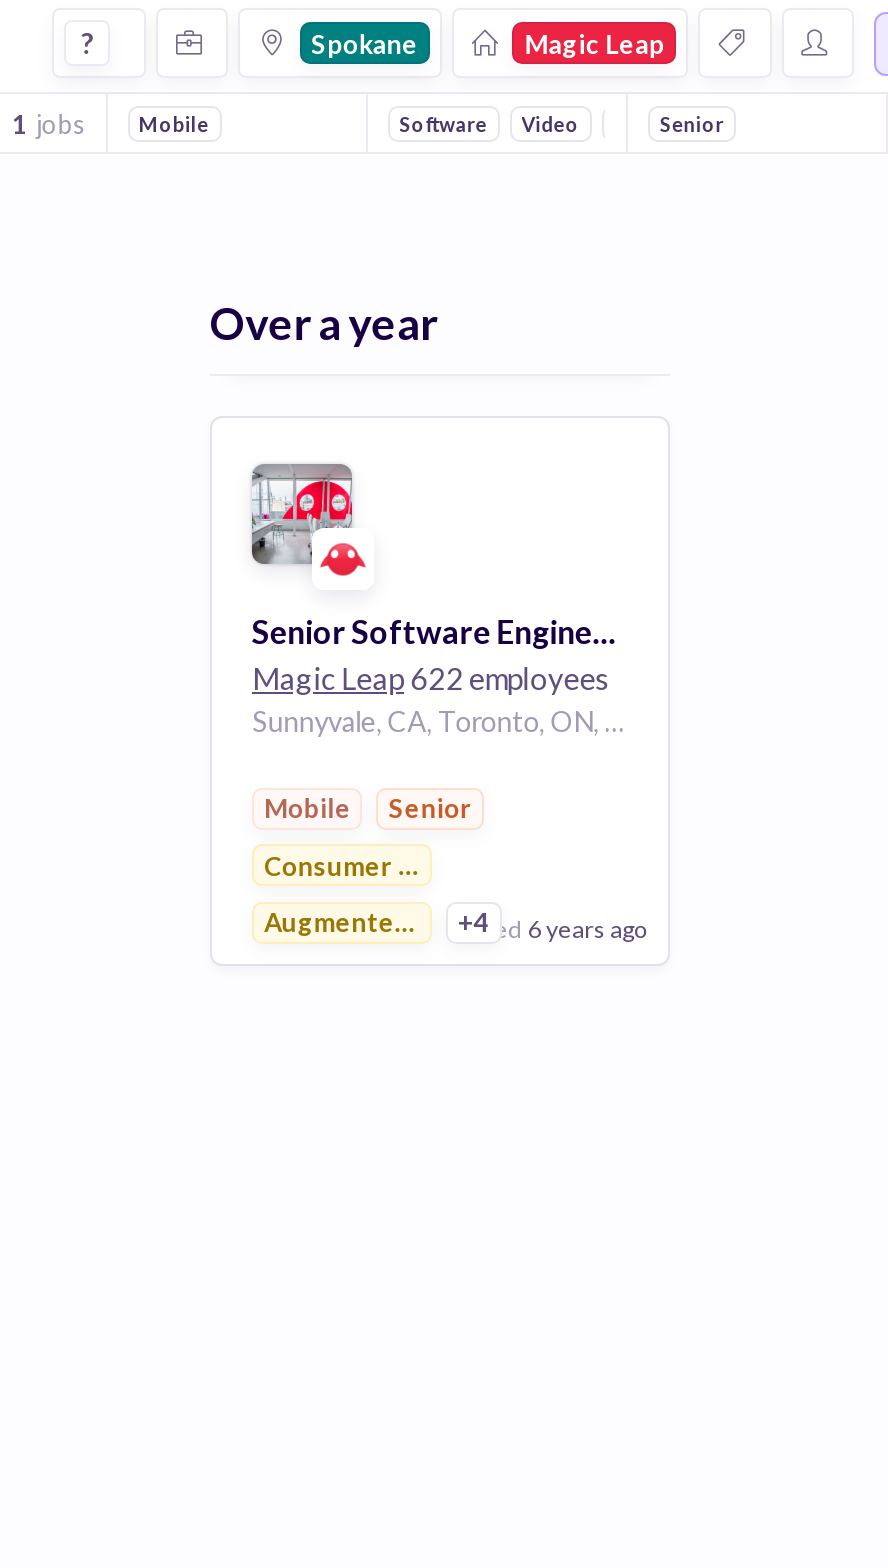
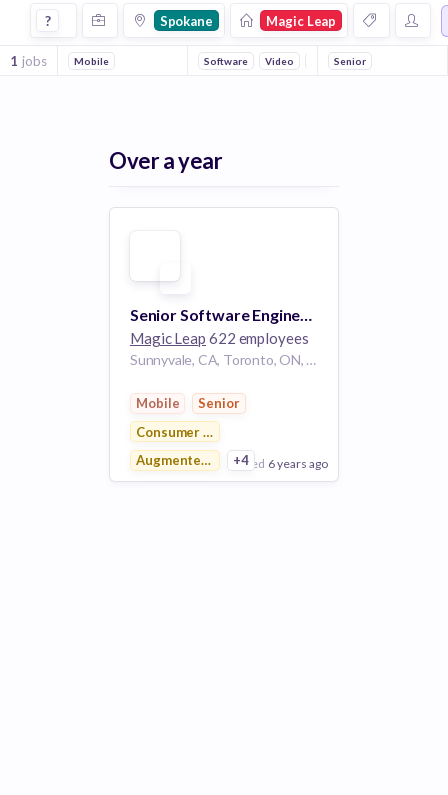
[250,462,368,578] [image] -> none

